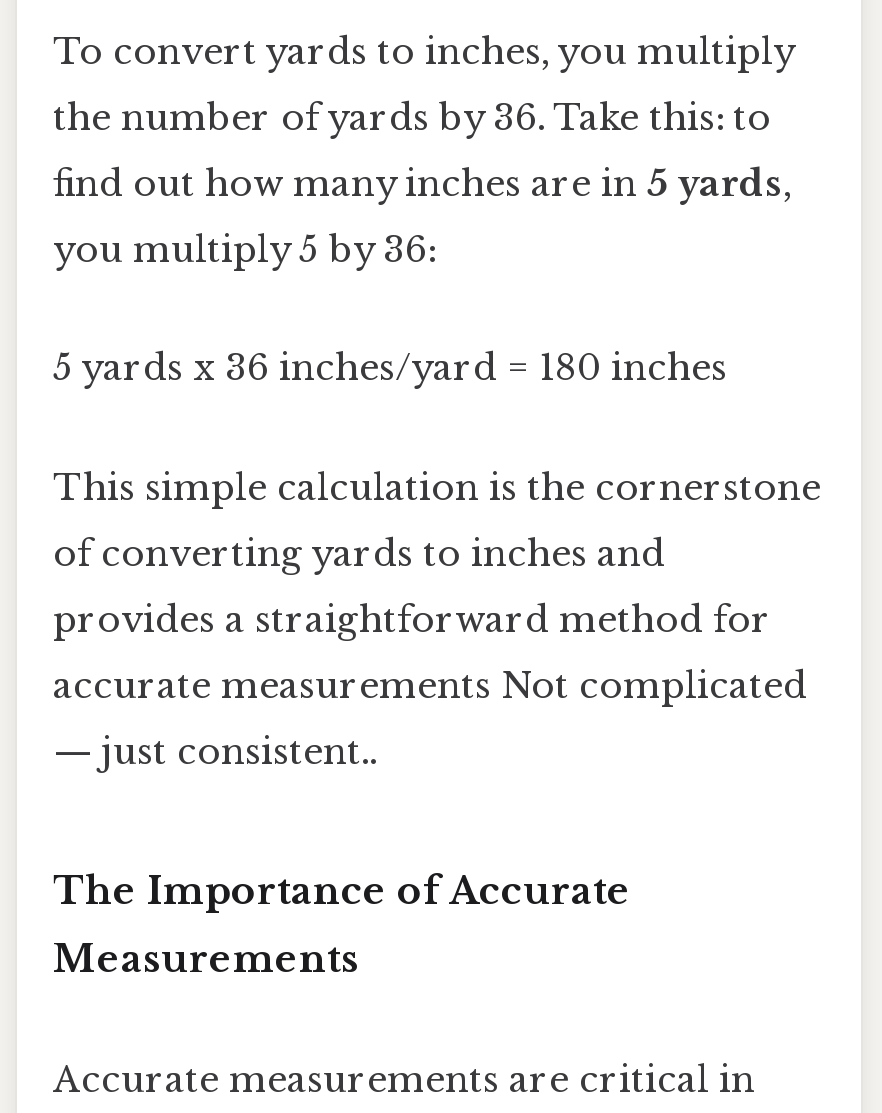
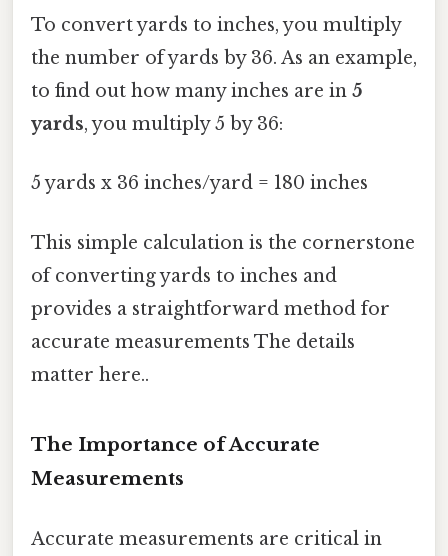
[53,96,771,140] the number of yards by 36. Take this: to -> [31,47,417,69] the number of yards by 36. As an example,
[53,162,791,206] find out how many inches are in 5 yards, -> [31,80,363,102] to find out how many inches are in 5
[53,228,435,272] you multiply 5 by 36: -> [31,113,283,135] yards, you multiply 5 by 36:
[53,663,807,707] accurate measurements Not complicated -> [31,330,355,352] accurate measurements The details
[53,729,377,773] — just consistent.. -> [31,363,149,385] matter here..

